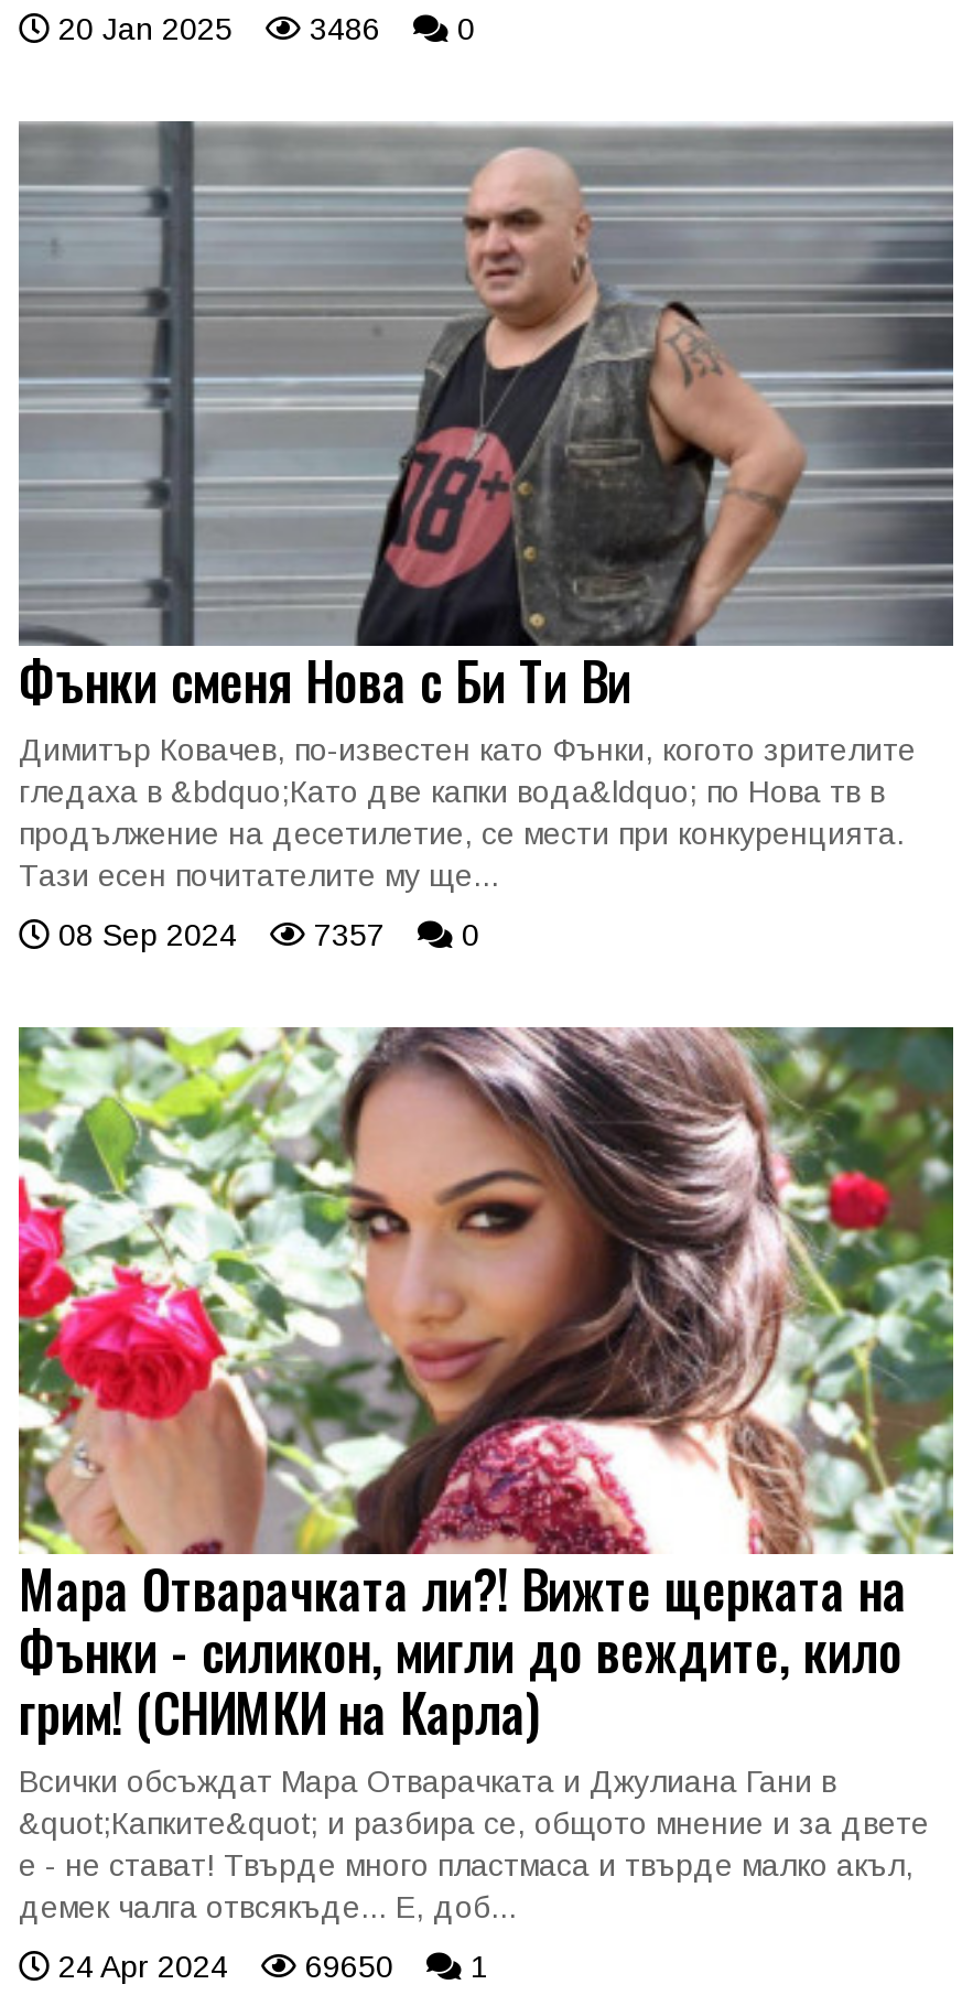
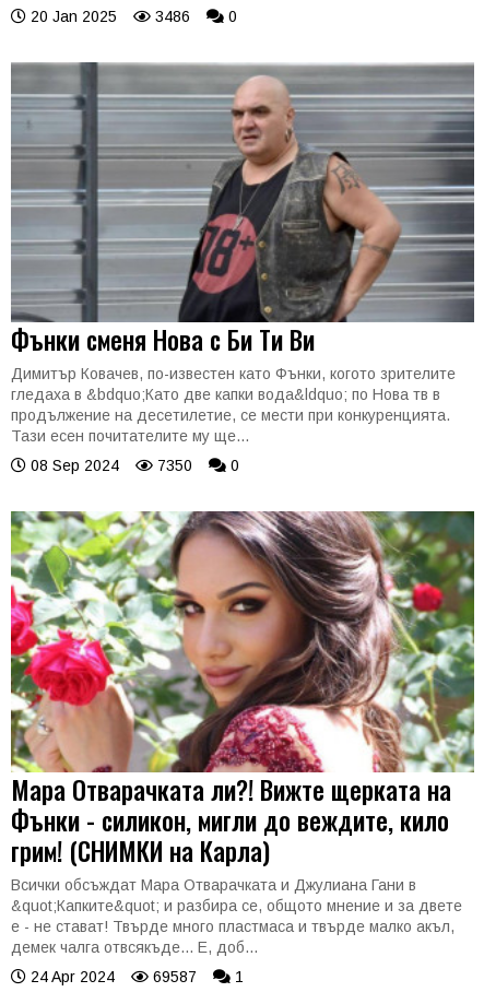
[50,917,479,952] 08 Sep 2024 7357 0 -> [26,457,239,474] 08 Sep 2024 7350 0
[50,1948,488,1983] 24 Apr 2024 69650 1 -> [26,967,244,985] 24 Apr 2024 69587 1

